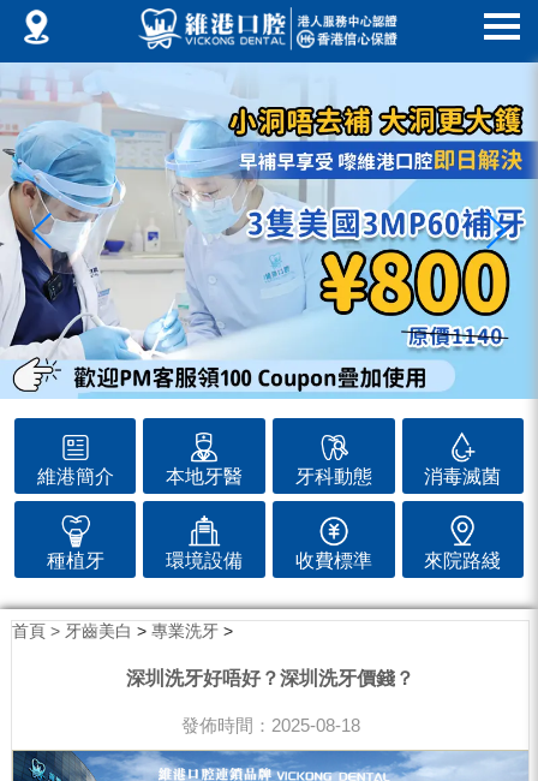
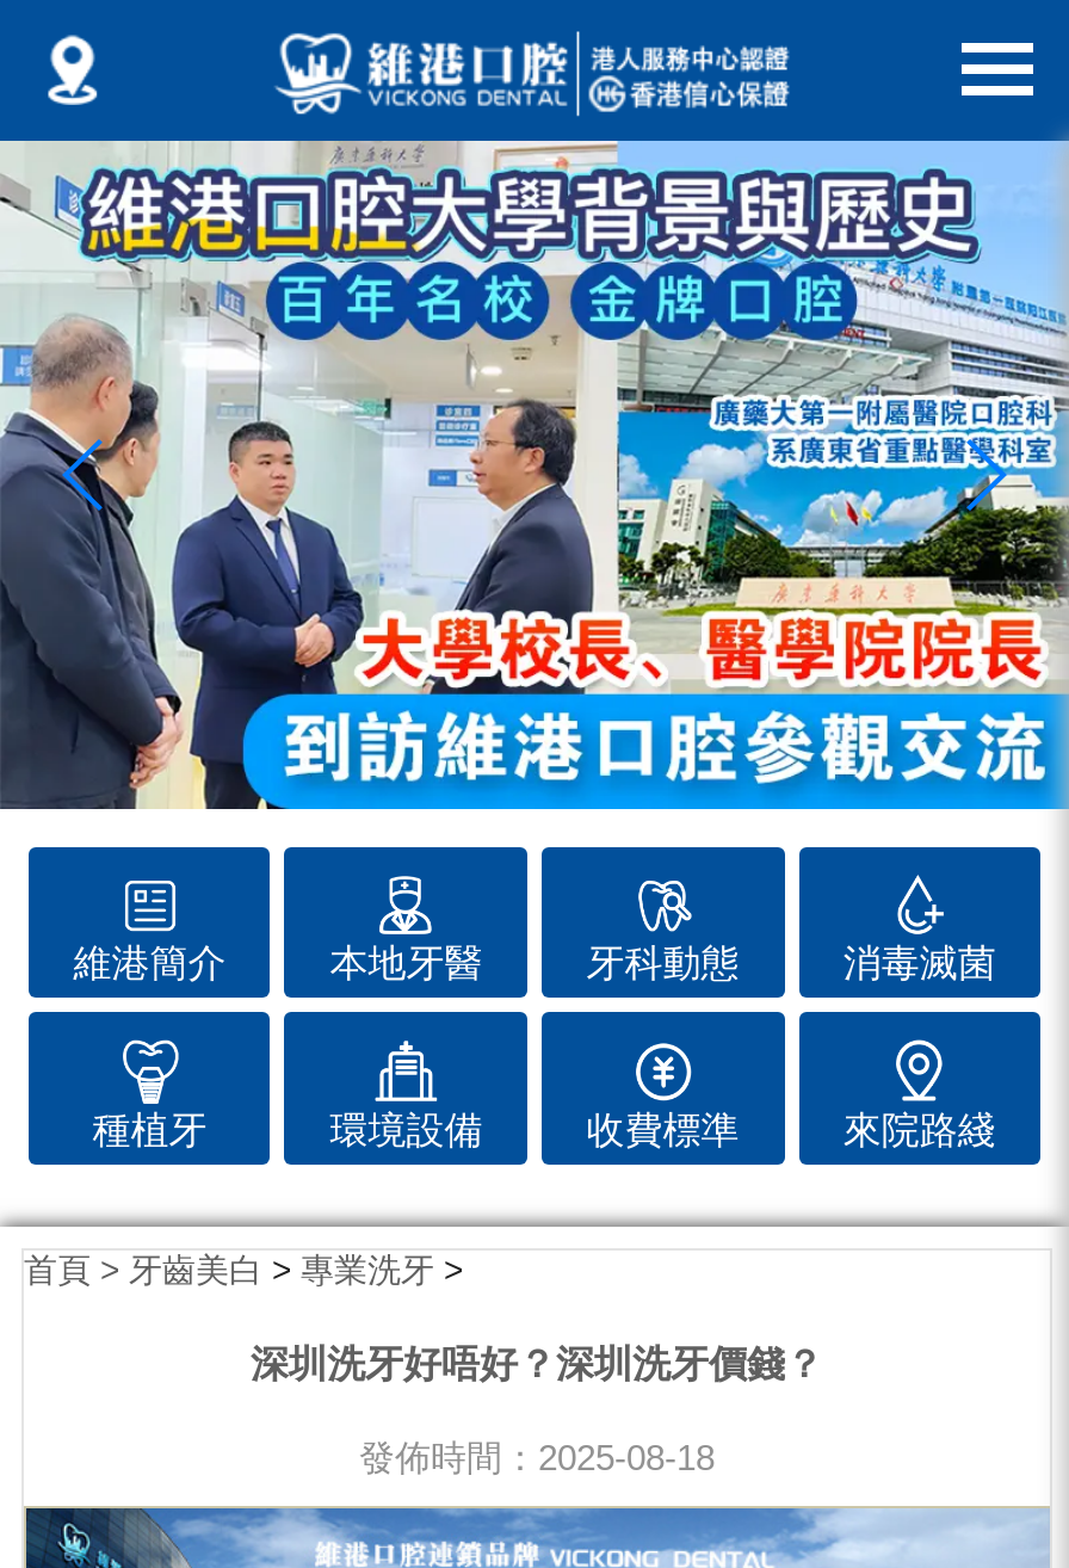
[4,62,534,399] [image] -> [7,141,1062,811] [image]

